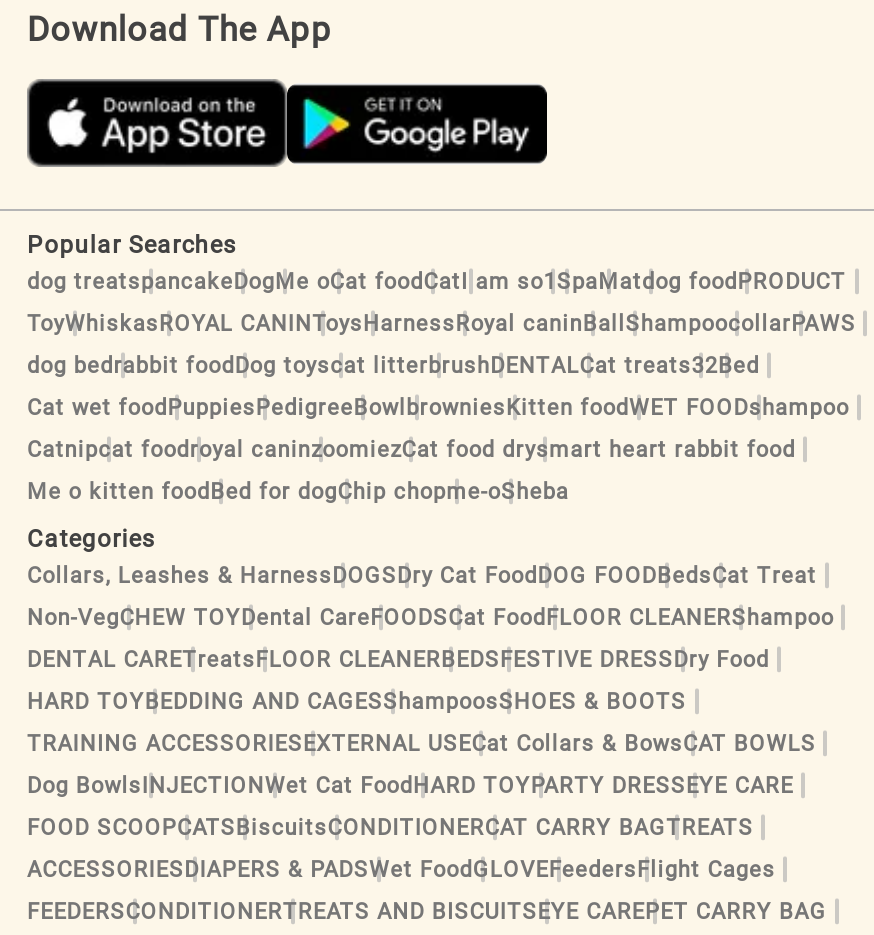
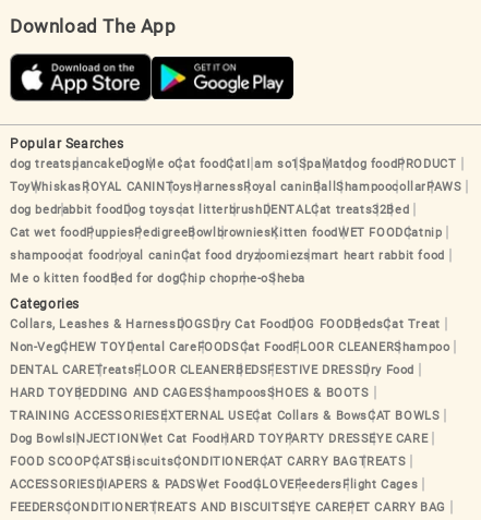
[27,396,849,422] Cat wet foodPuppiesPedigreeBowlbrowniesKitten foodWET FOODshampoo -> [10,226,442,240] Cat wet foodPuppiesPedigreeBowlbrowniesKitten foodWET FOODCatnip
[27,438,795,464] Catnipcat foodroyal caninzoomiezCat food drysmart heart rabbit food -> [10,249,445,263] shampoocat foodroyal caninCat food dryzoomiezsmart heart rabbit food

